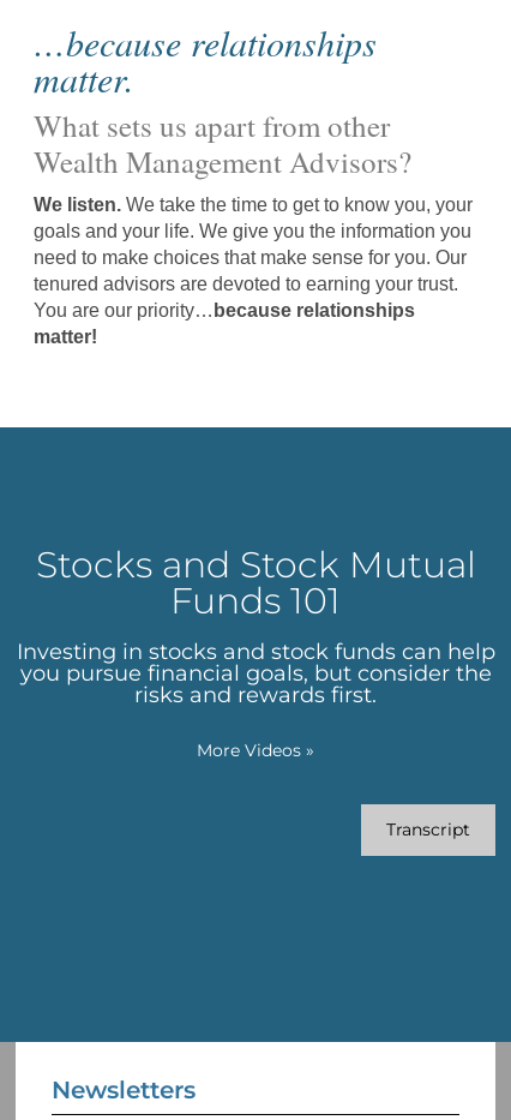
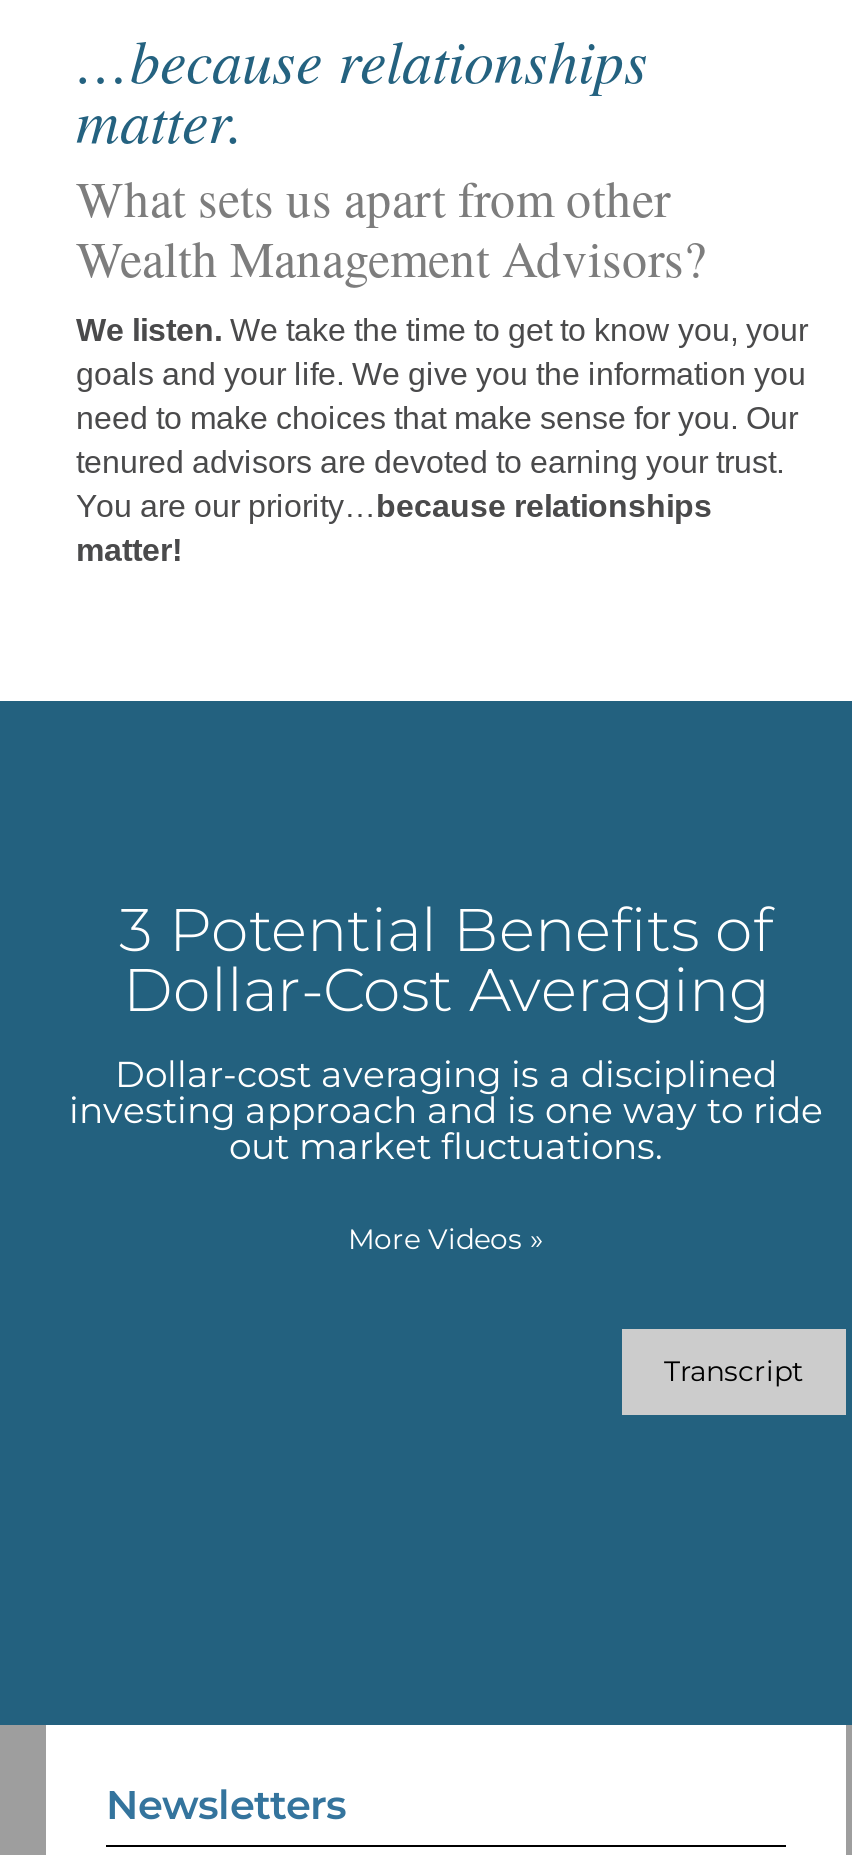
[16,543,495,709] Stocks and Stock Mutual | Funds 101 | Investing in stocks and stock funds can help | you pursue financial goals, but consider the | risks and rewards first. -> [69,894,823,1170] 3 Potential Benefits of | Dollar-Cost Averaging | Dollar-cost averaging is a disciplined | investing approach and is one way to ride | out market fluctuations.

